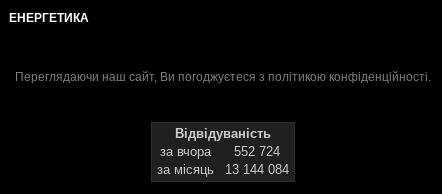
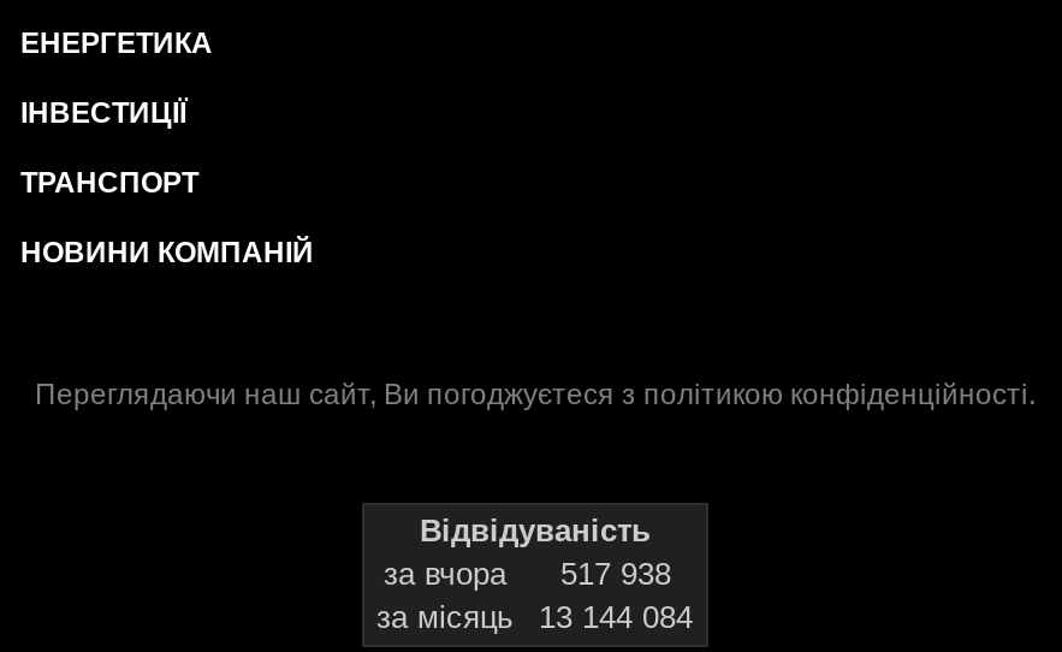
none -> [20,96,314,269] ІНВЕСТИЦІЇ | ТРАНСПОРТ | НОВИНИ КОМПАНІЙ
[160,144,279,159] за вчора 552 724 -> [384,556,671,592] за вчора 517 938

